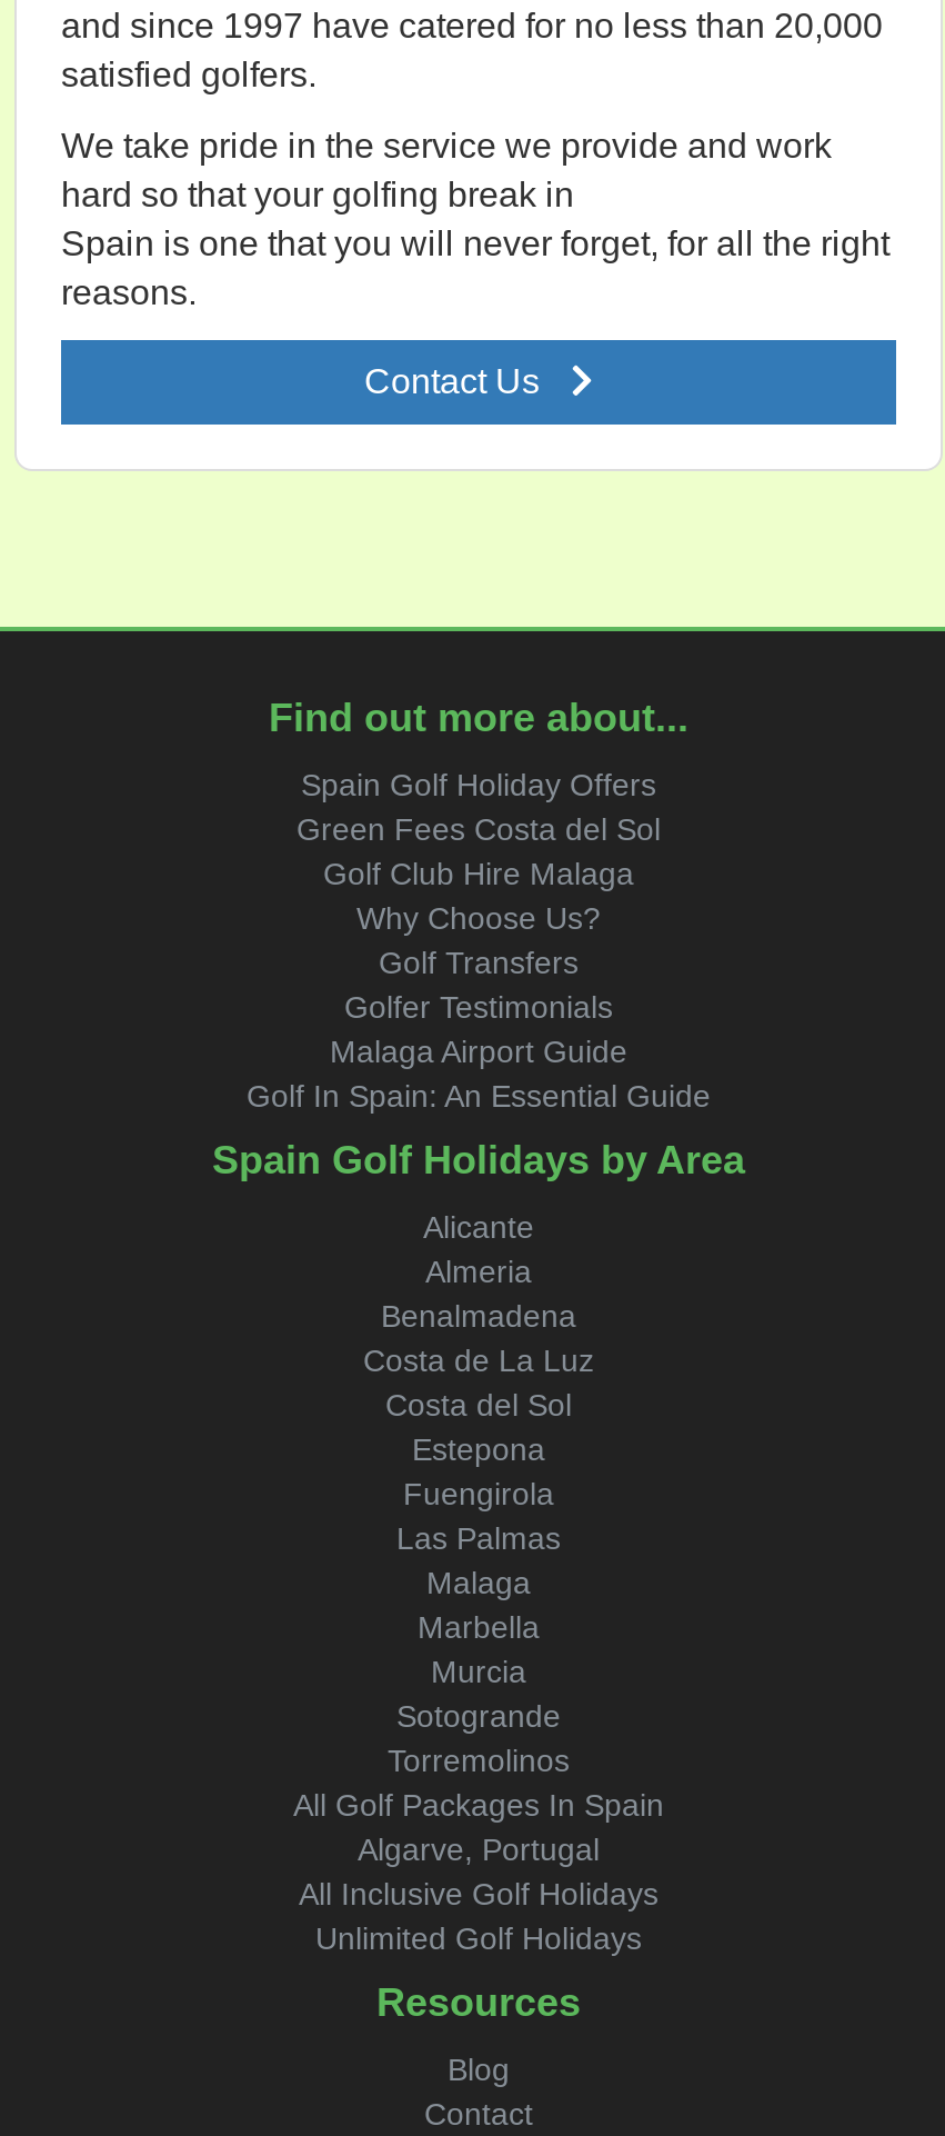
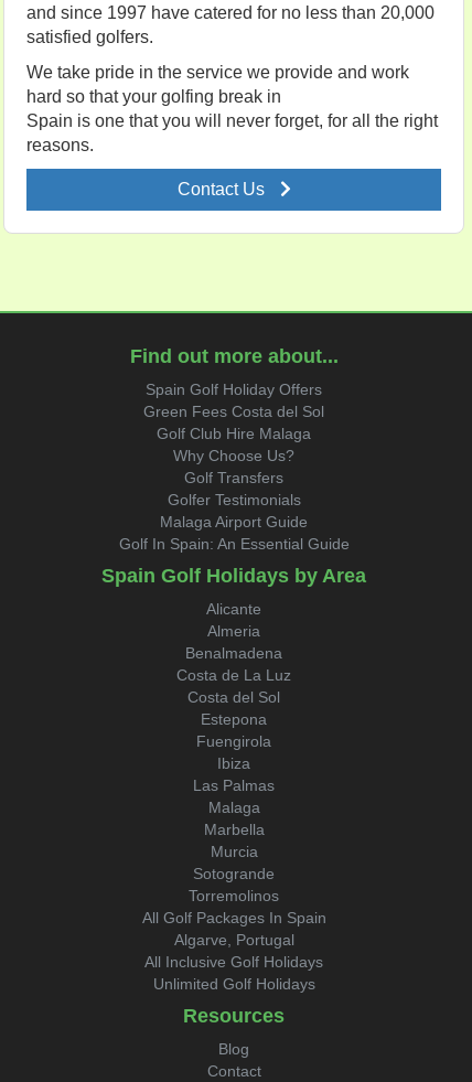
none -> [217,754,250,772] Ibiza

